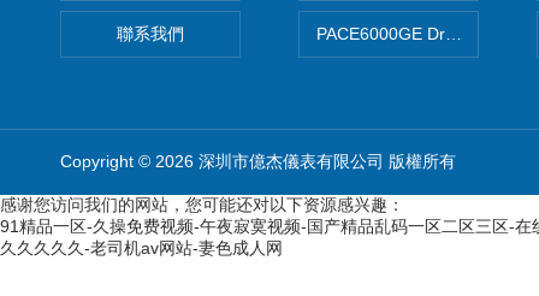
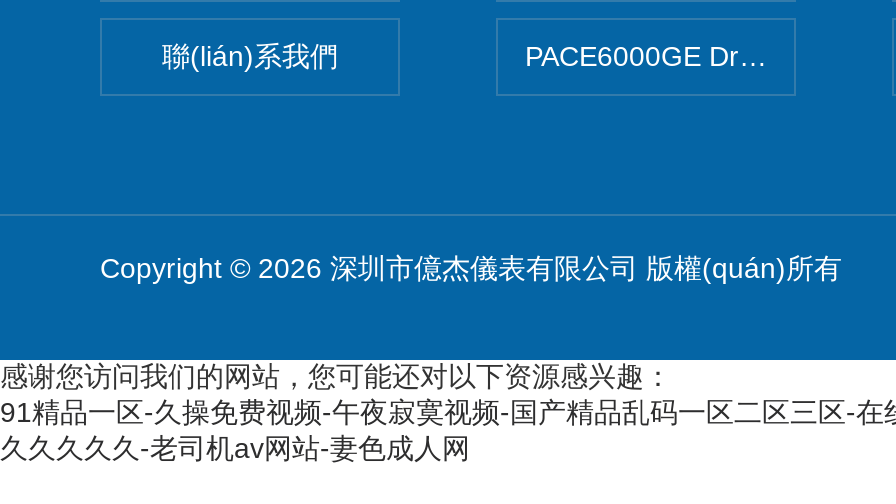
[117,24,184,43] 聯系我們 -> [162,40,338,72] 聯(lián)系我們
[60,152,456,171] Copyright © 2026 深圳市億杰儀表有限公司 版權所有 -> [100,252,842,284] Copyright © 2026 深圳市億杰儀表有限公司 版權(quán)所有

